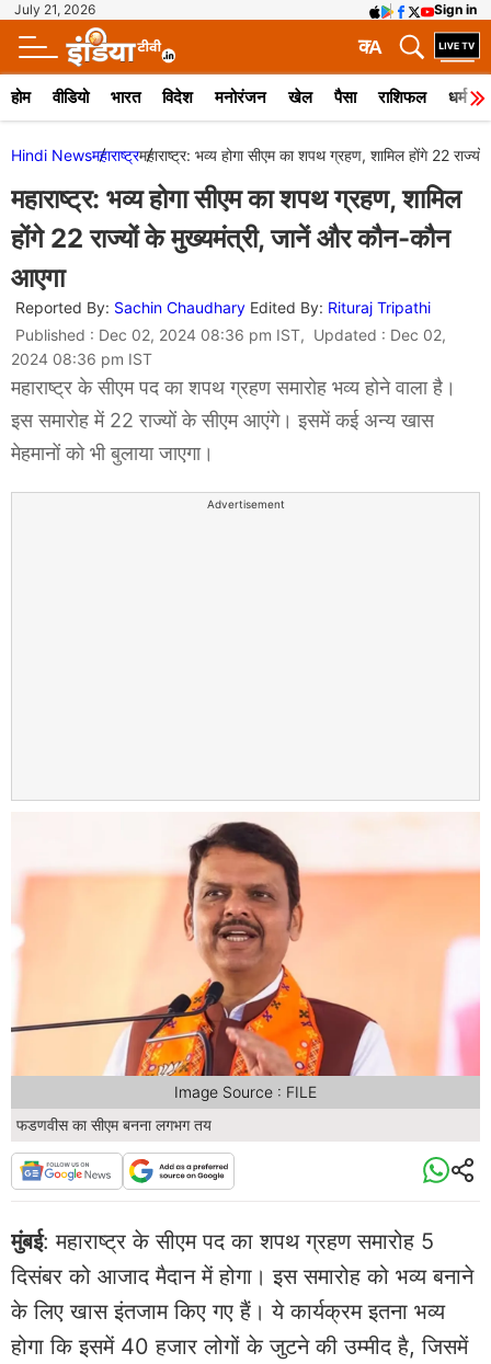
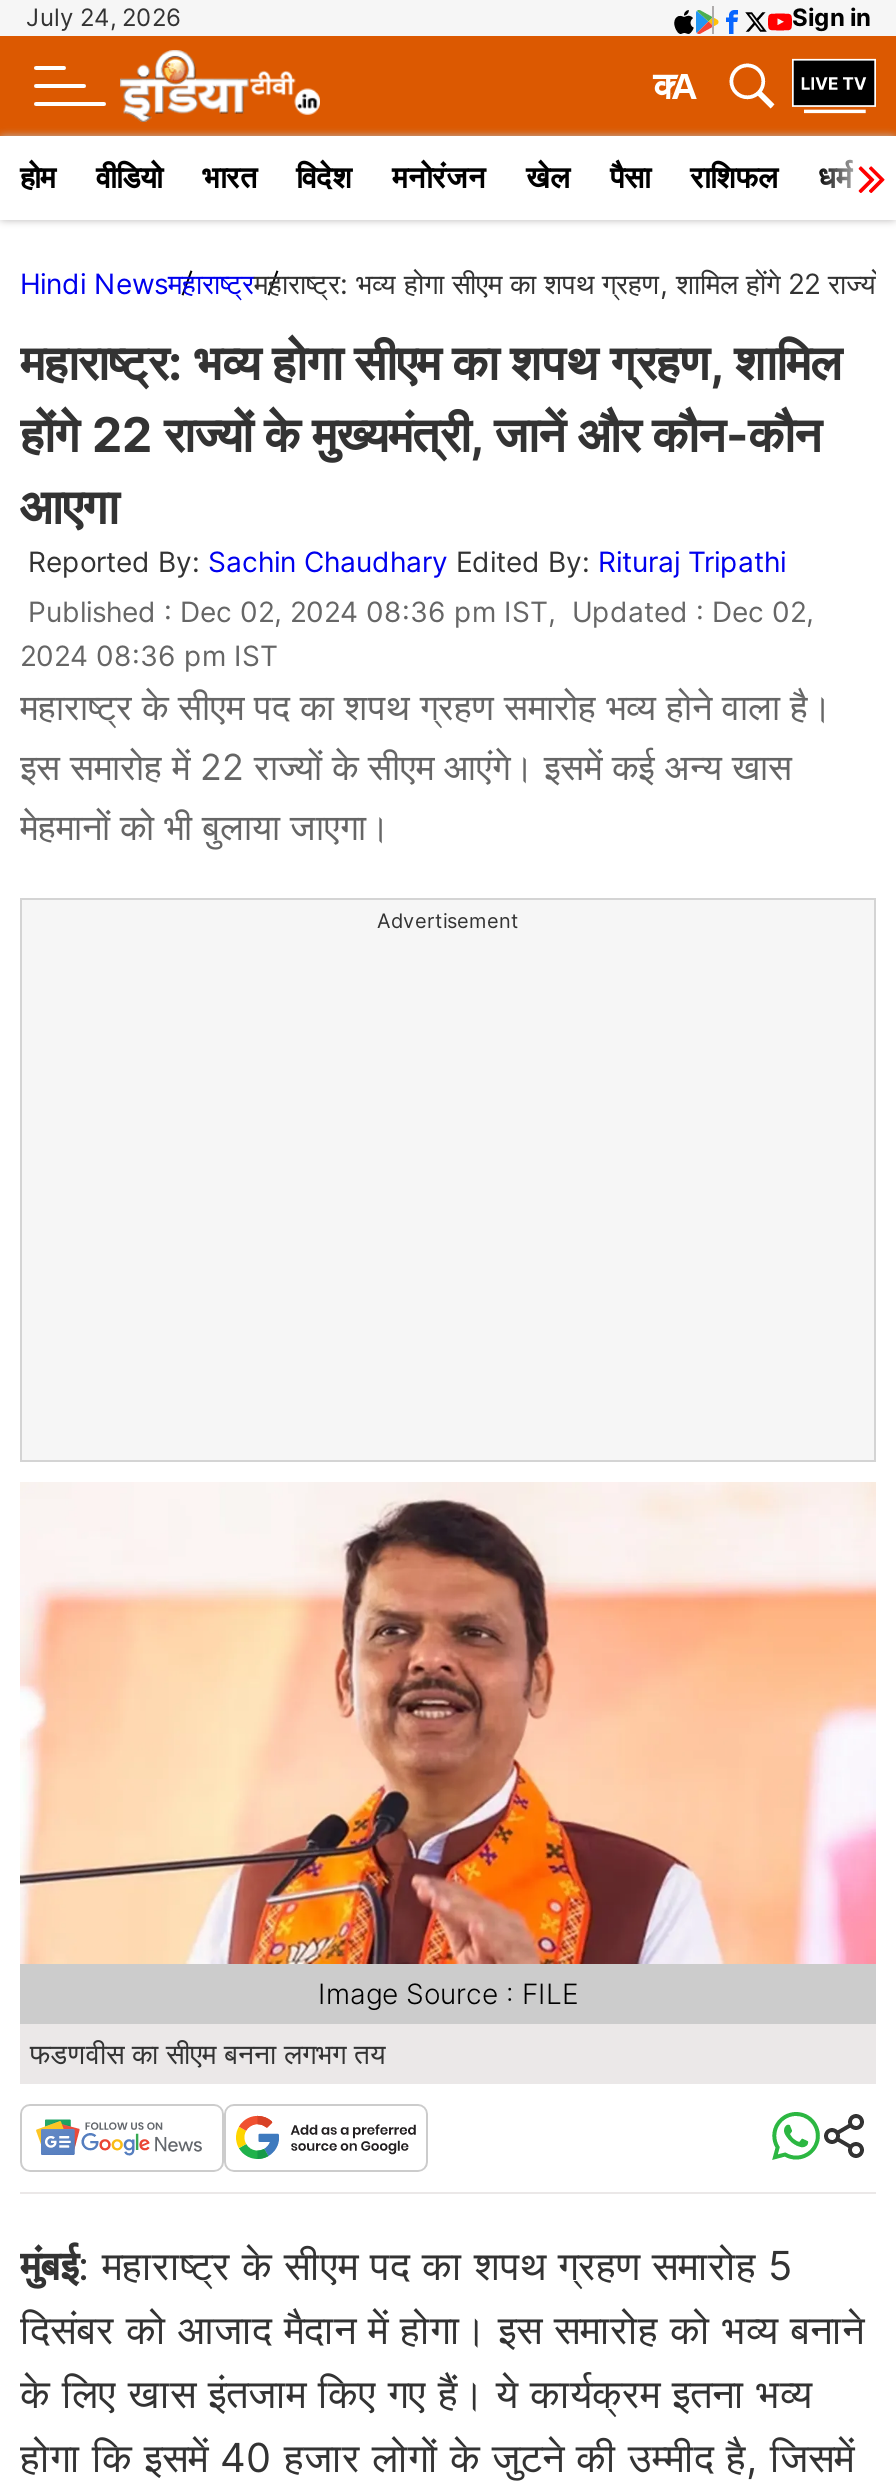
[14,1,95,18] July 21, 2026 -> [26,2,180,32] July 24, 2026

